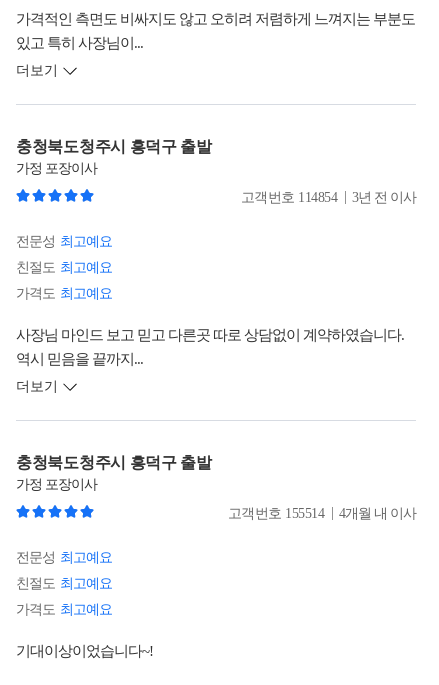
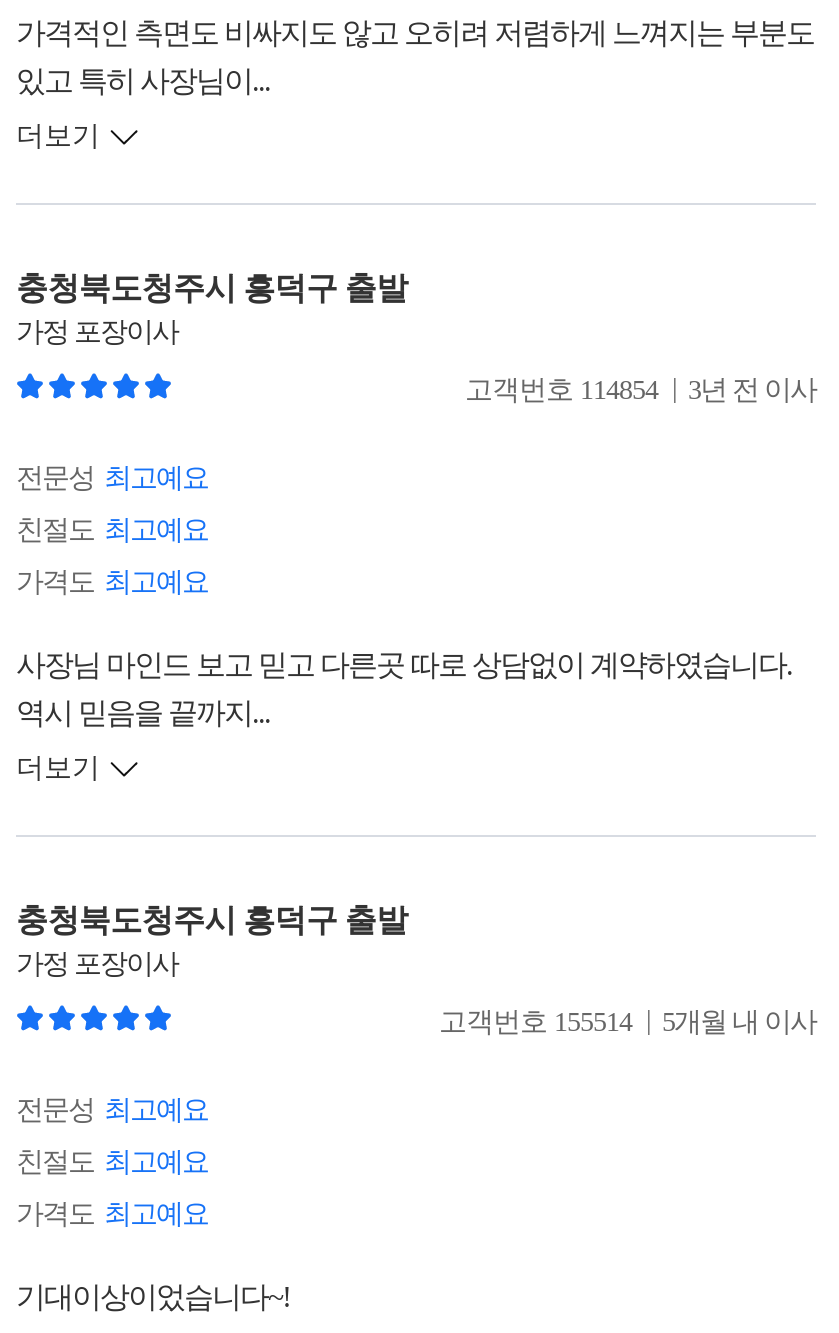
[227,506,416,521] 고객번호 155514 4개월 내 이사 -> [439,1007,816,1037] 고객번호 155514 5개월 내 이사

